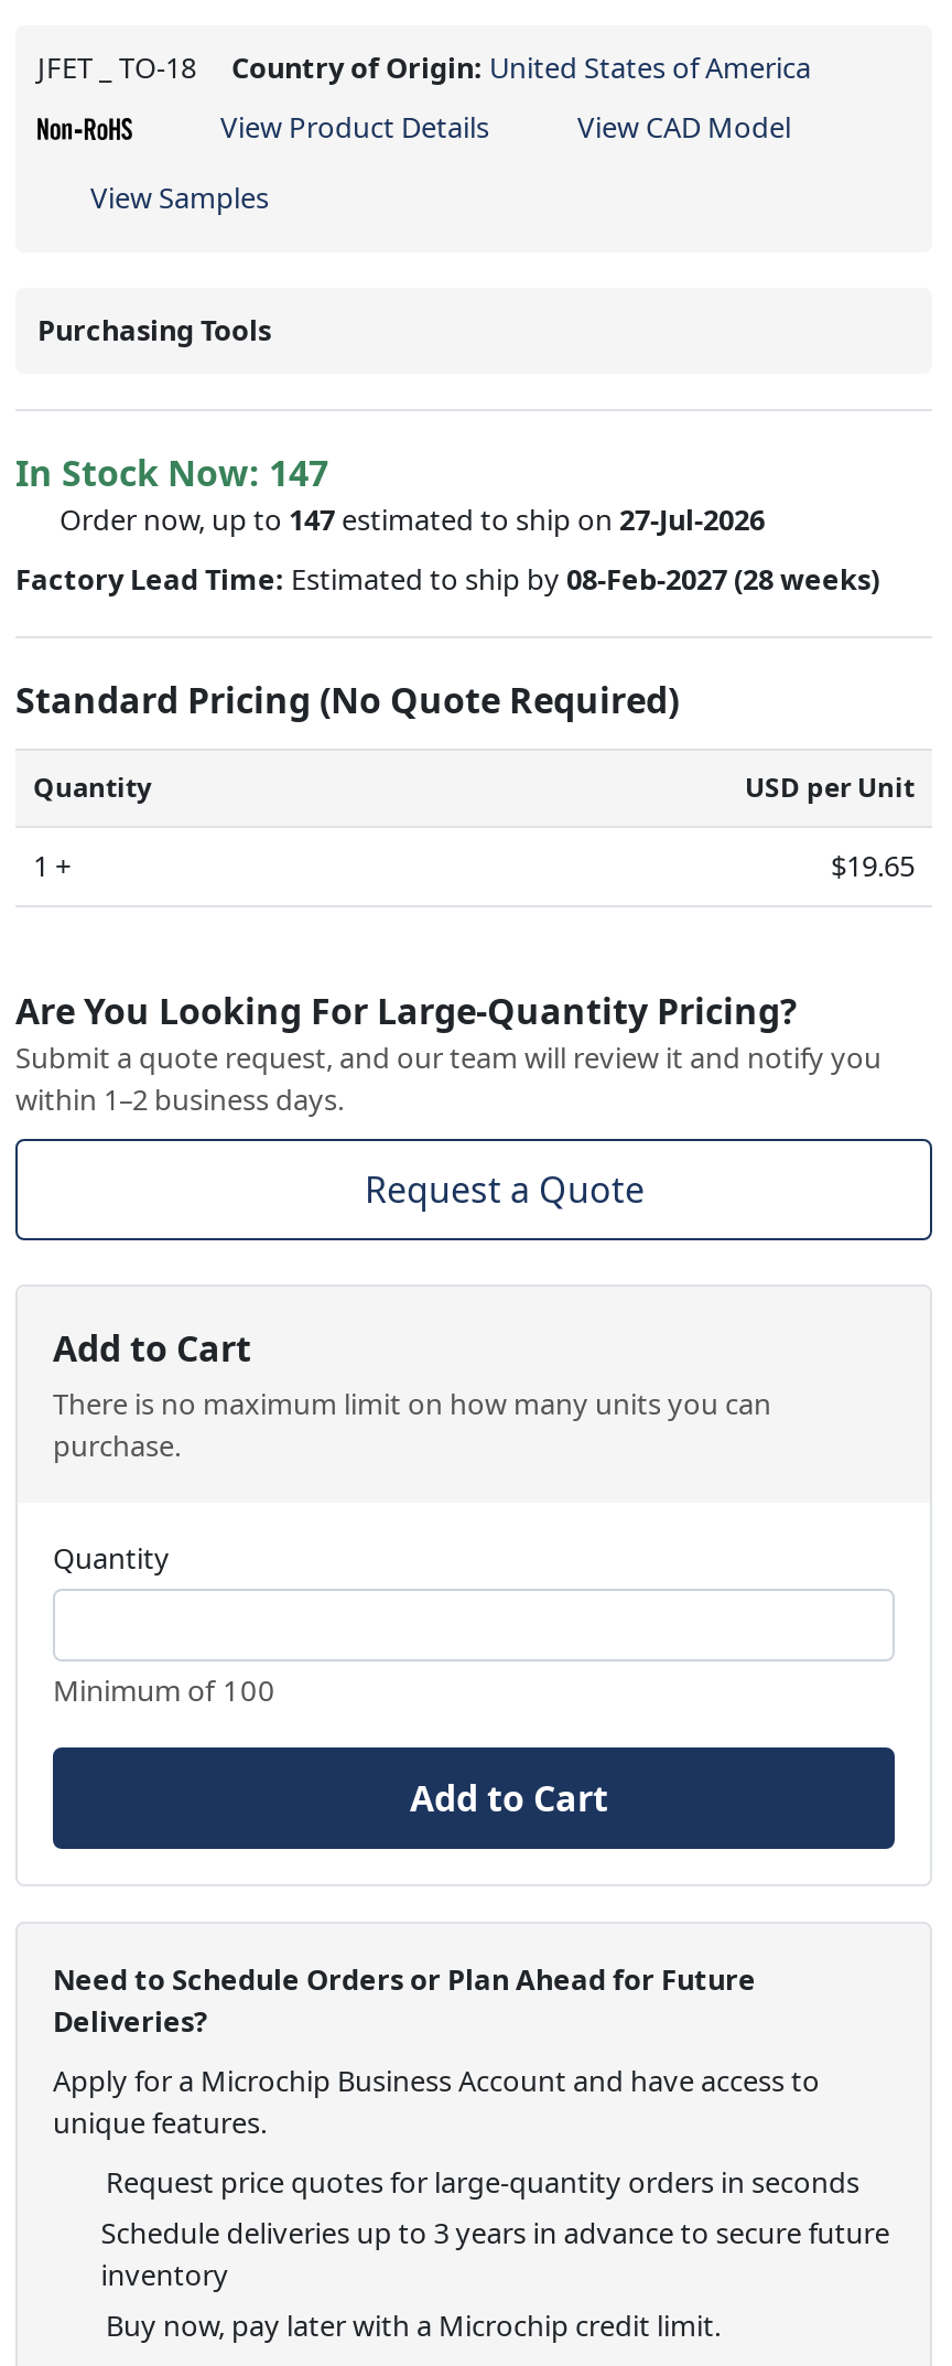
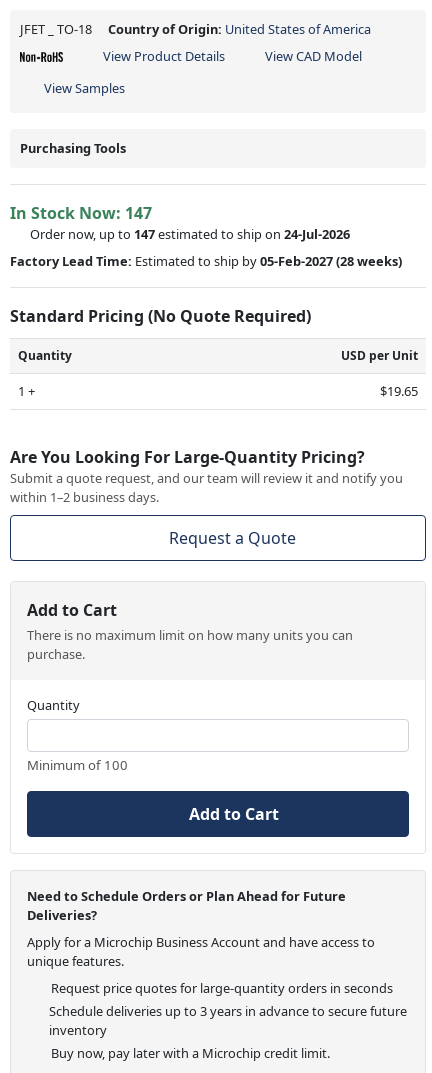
[59,498,765,538] Order now, up to 147 estimated to ship on 27-Jul-2026 -> [30,224,350,242] Order now, up to 147 estimated to ship on 24-Jul-2026
[15,558,886,598] Factory Lead Time: Estimated to ship by 08-Feb-2027 (28 weeks) -> [10,251,405,269] Factory Lead Time: Estimated to ship by 05-Feb-2027 (28 weeks)

